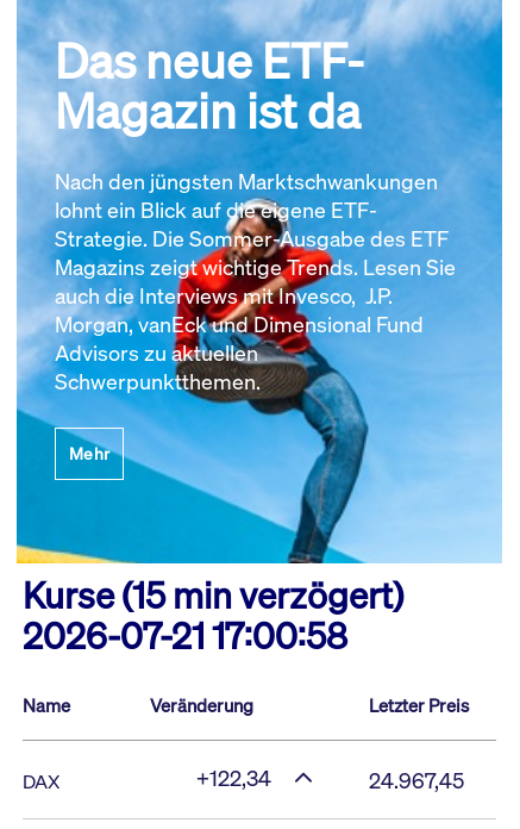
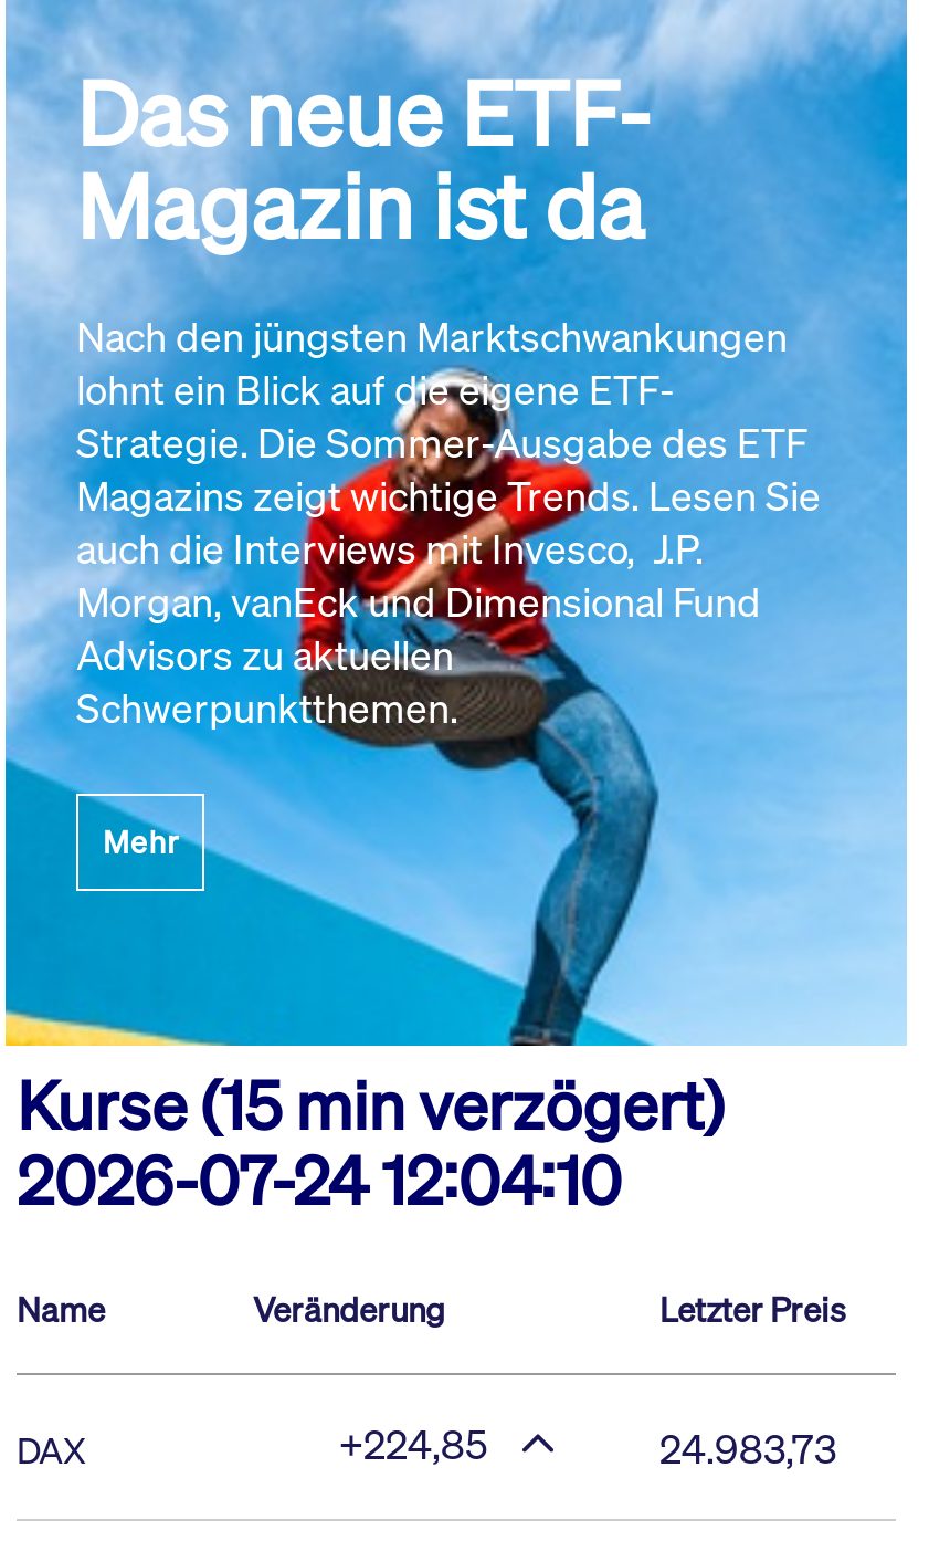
[23,612,347,660] 2026-07-21 17:00:58 -> [17,1136,622,1225] 2026-07-24 12:04:10
[196,763,271,792] +122,34 -> [339,1417,487,1470] +224,85
[369,766,464,794] 24.967,45 -> [659,1422,836,1475] 24.983,73

